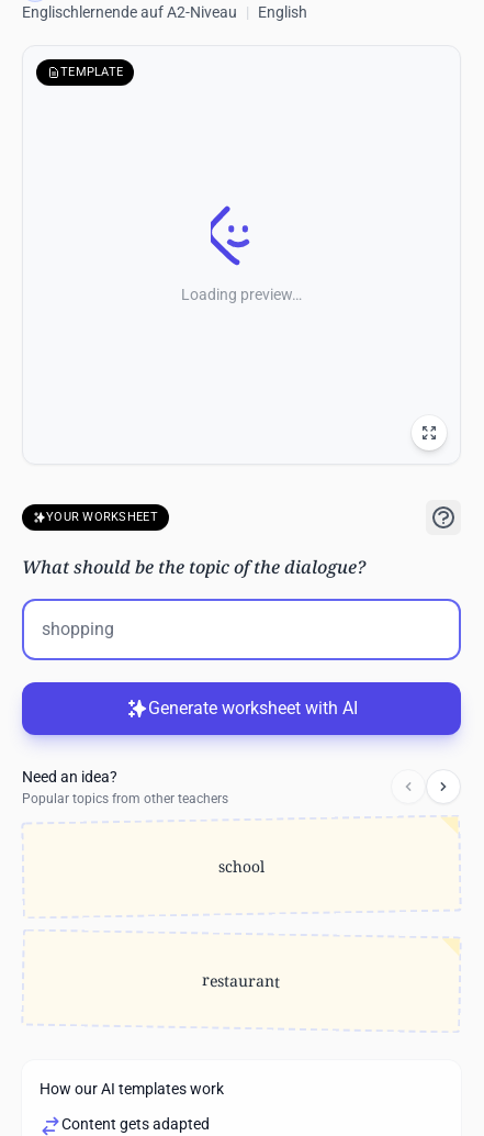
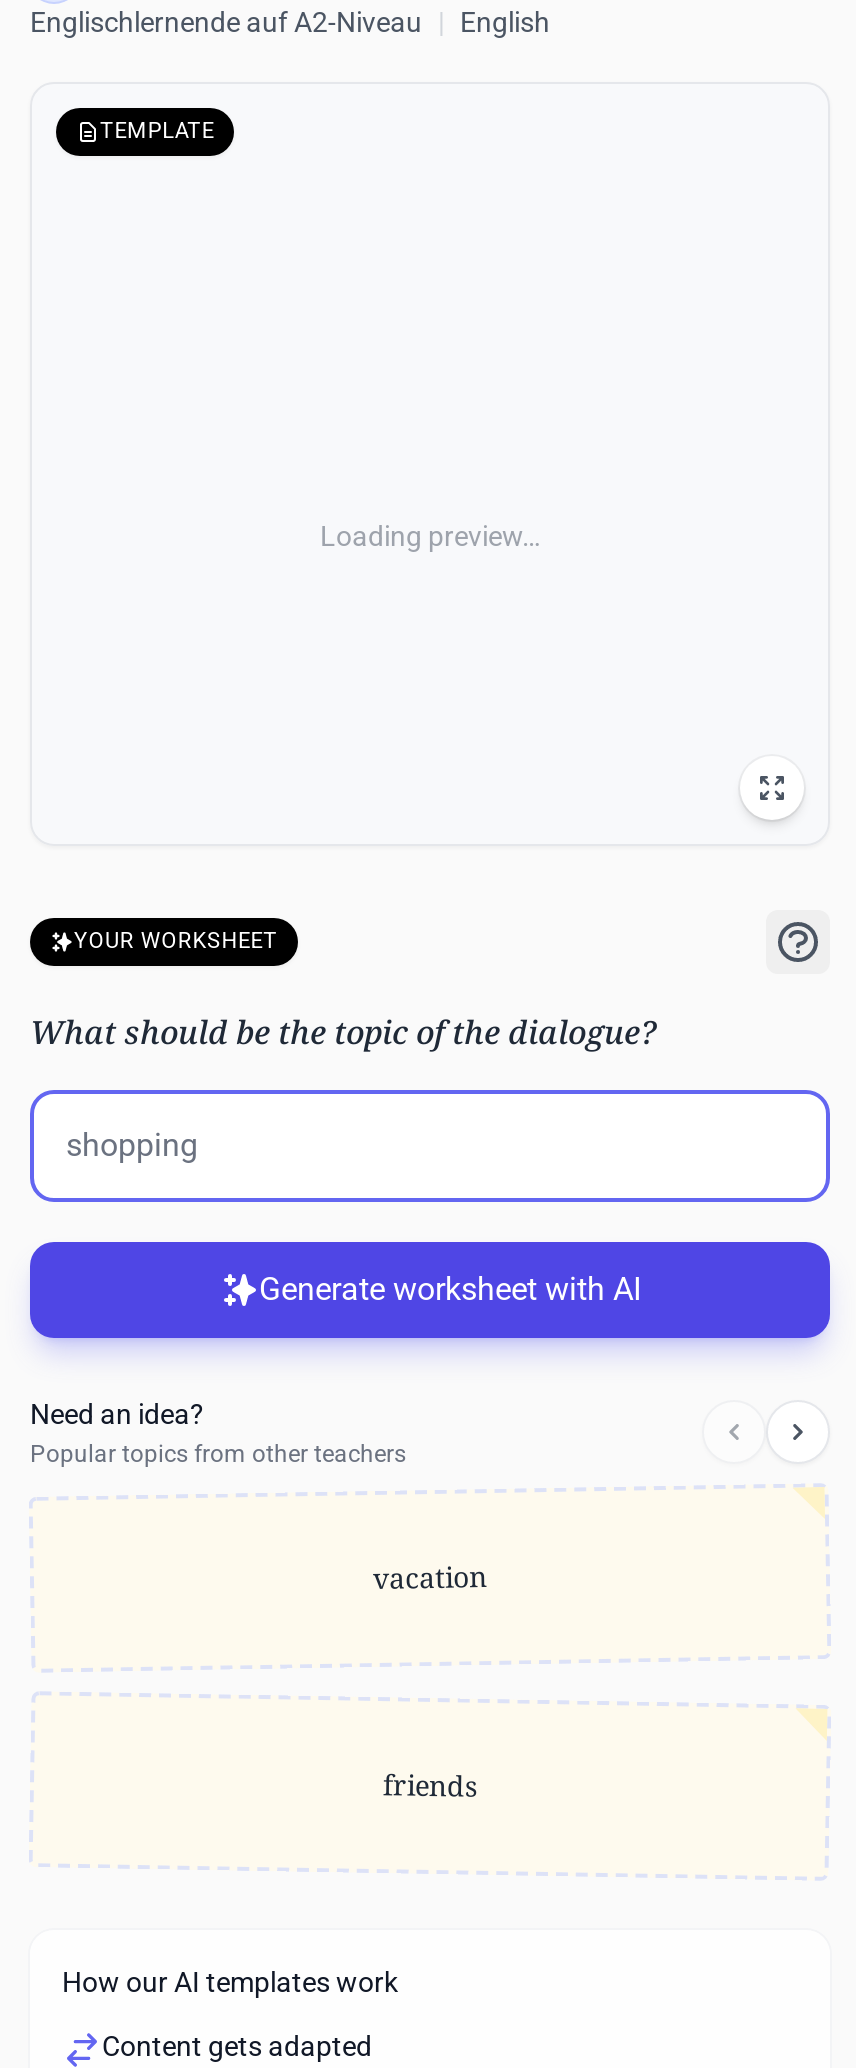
[210,205,250,266] [image] -> none
[218,855,265,877] school -> [373,1557,487,1597] vacation
[202,969,281,992] restaurant -> [383,1765,477,1805] friends

